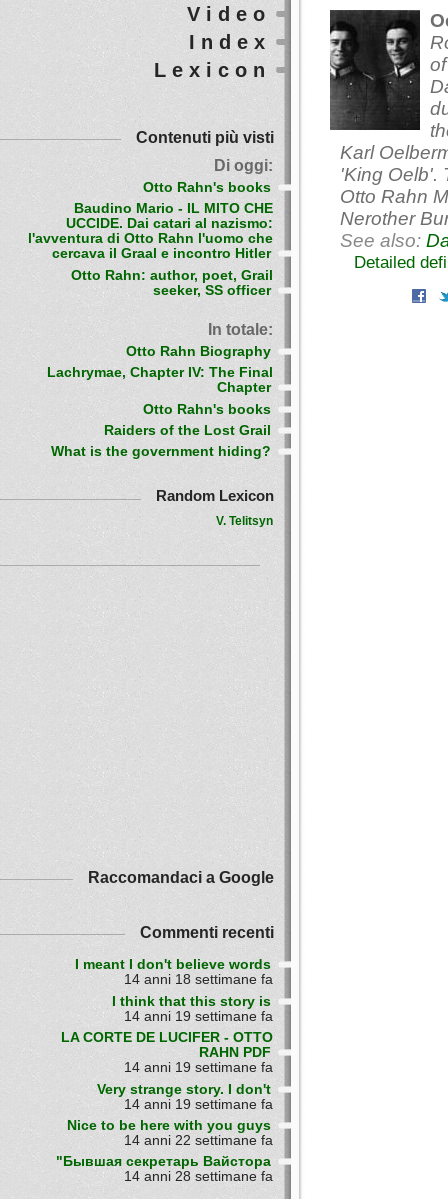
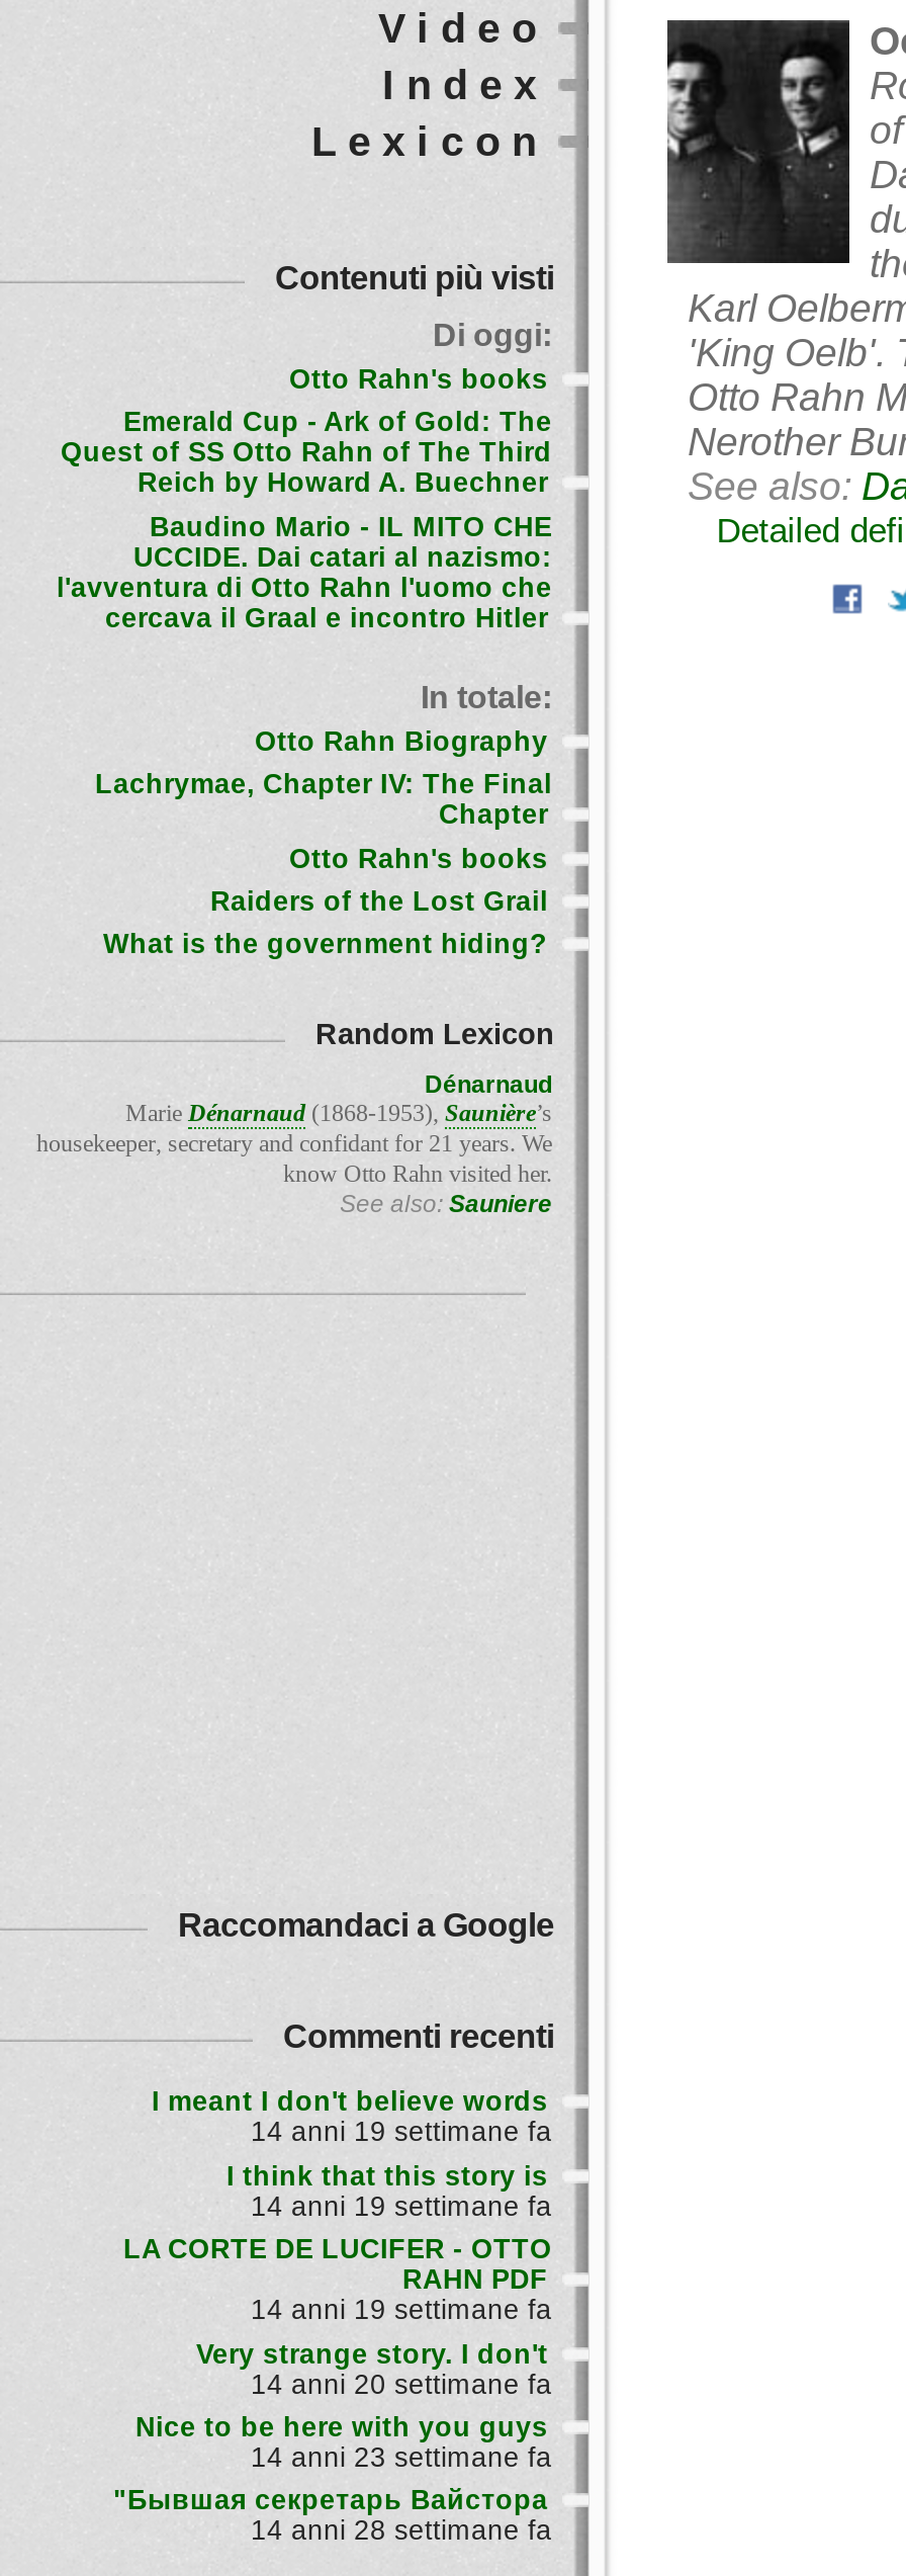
none -> [61,408,552,499] Emerald Cup - Ark of Gold: The | Quest of SS Otto Rahn of The Third | Reich by Howard A. Buechner
[71,268,273,298] Otto Rahn: author, poet, Grail | seeker, SS officer -> none
[216,514,273,528] V. Telitsyn -> [36,1071,552,1219] Dénarnaud | Marie Dénarnaud (1868-1953), Saunière’s | housekeeper, secretary and confidant for 21 years. We | know Otto Rahn visited her. | See also: Sauniere
[124,972,273,987] 14 anni 18 settimane fa -> [251,2117,552,2148] 14 anni 19 settimane fa
[124,1096,273,1111] 14 anni 19 settimane fa -> [251,2369,552,2399] 14 anni 20 settimane fa
[124,1133,273,1148] 14 anni 22 settimane fa -> [251,2442,552,2473] 14 anni 23 settimane fa

